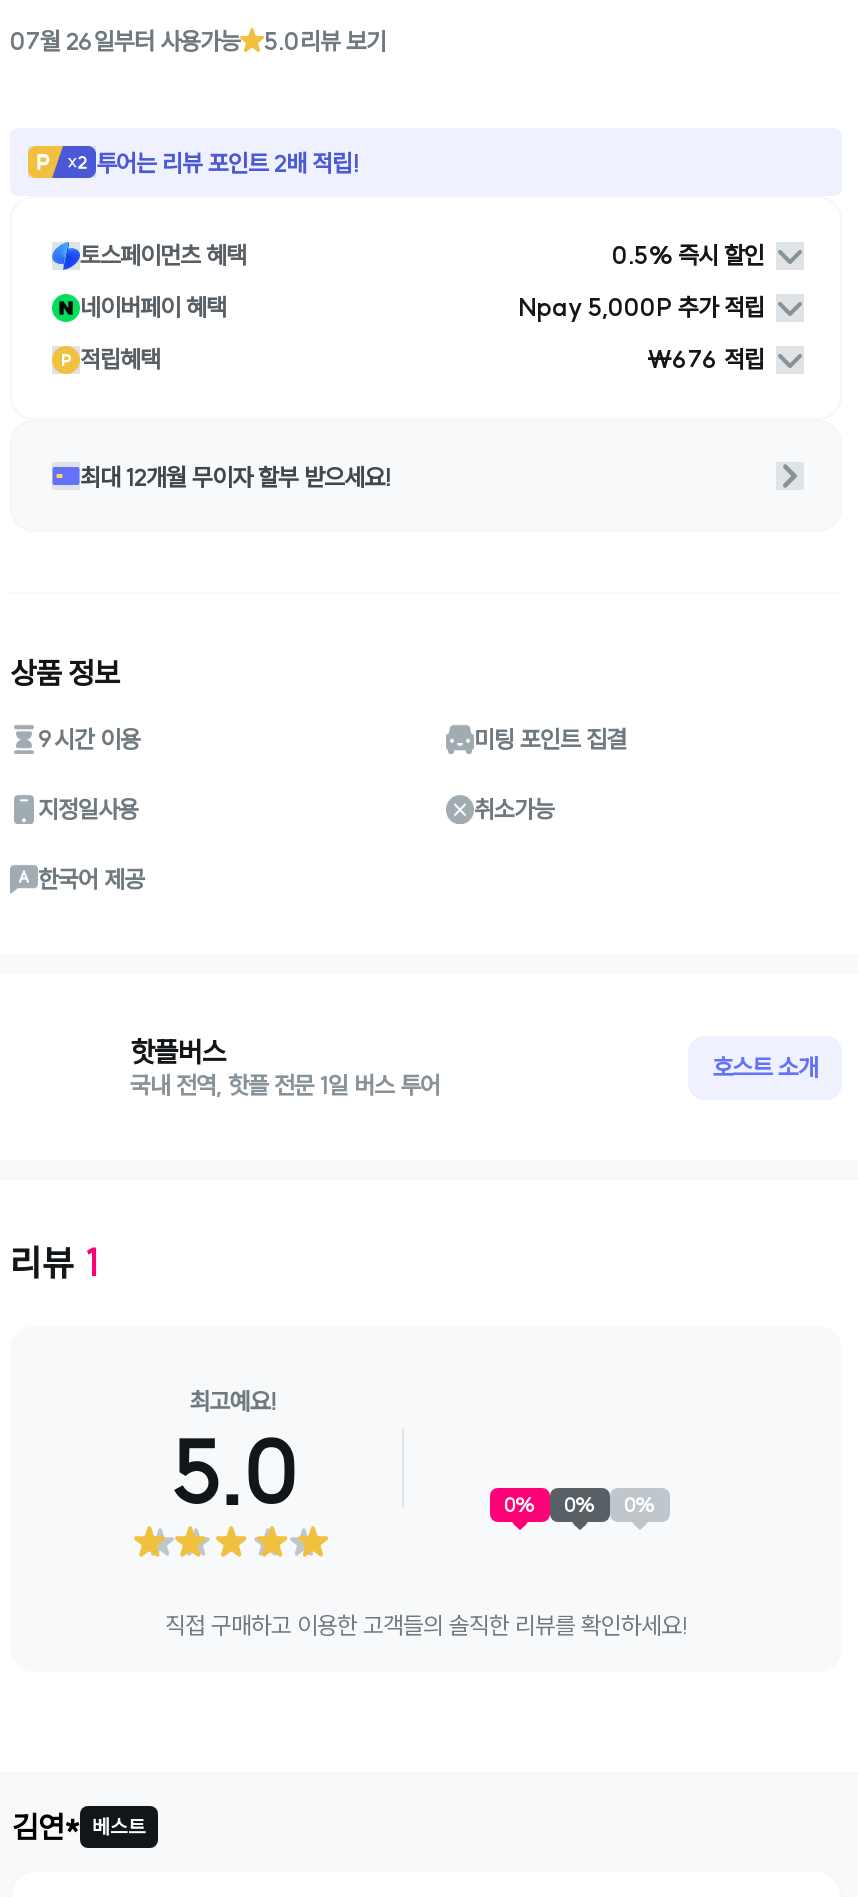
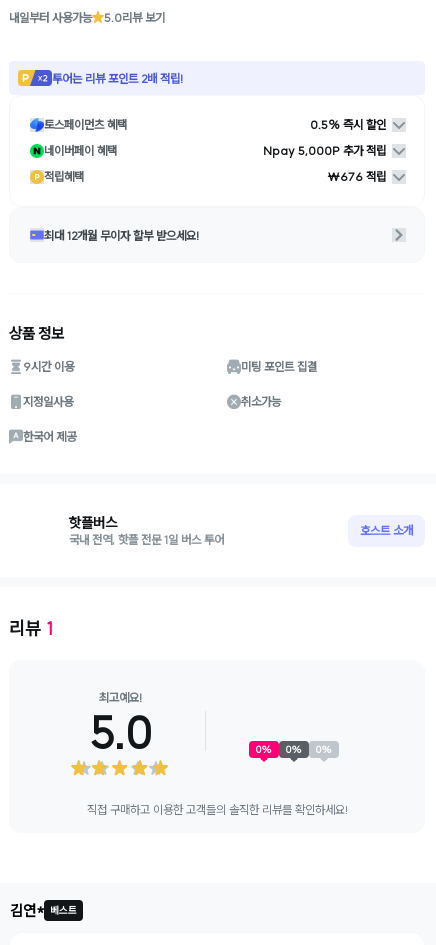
[10,25,240,55] 07월 26일부터 사용가능 -> [9,9,92,24] 내일부터 사용가능

